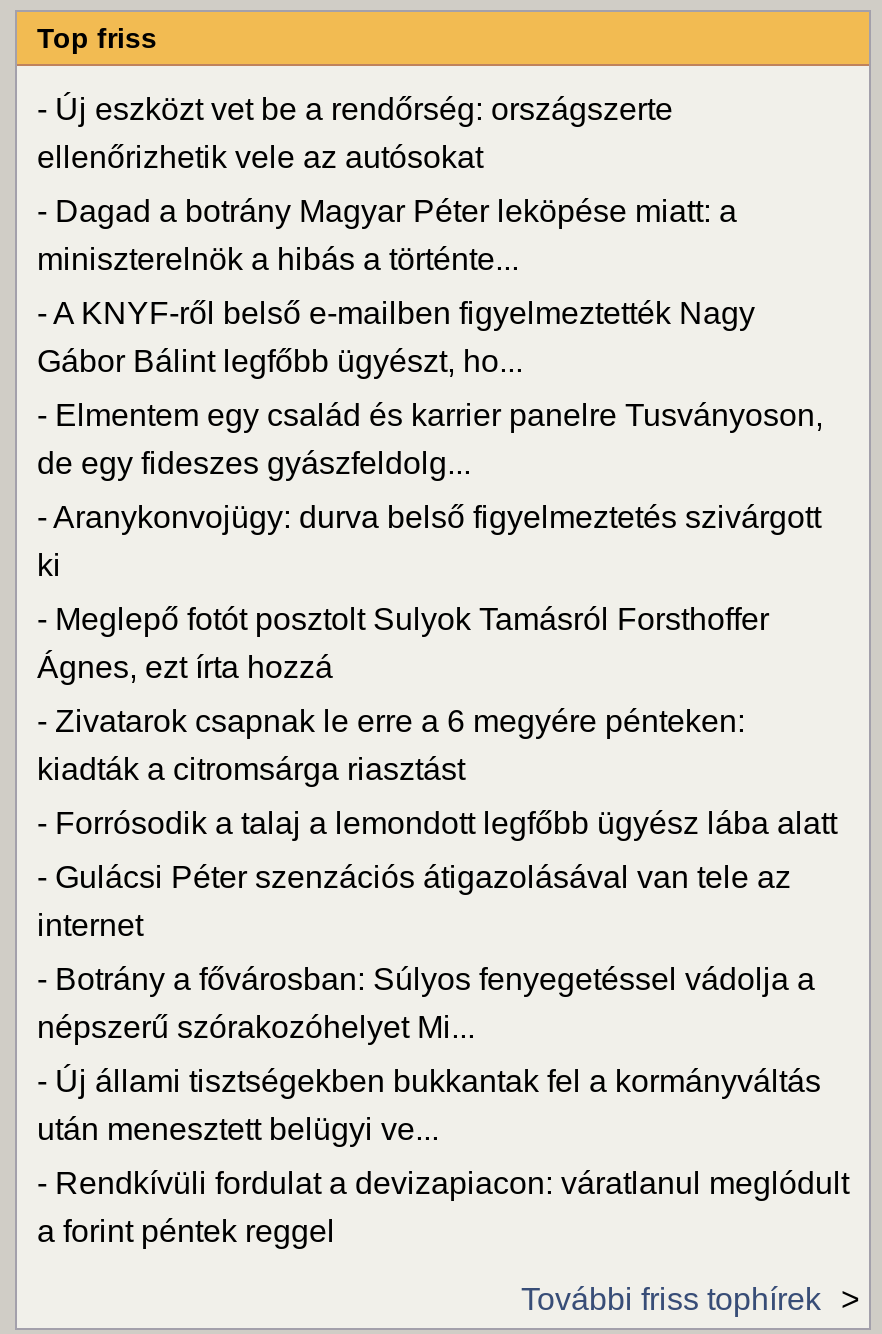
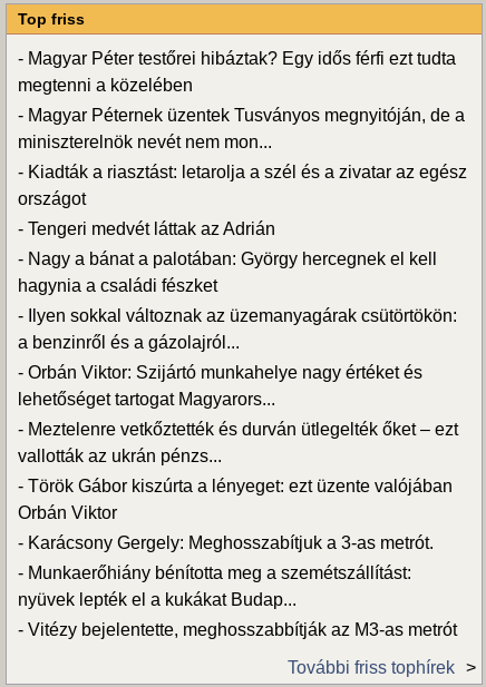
[37,92,673,174] - Új eszközt vet be a rendőrség: országszerte | ellenőrizhetik vele az autósokat -> [18,49,456,95] - Magyar Péter testőrei hibáztak? Egy idős férfi ezt tudta | megtenni a közelében
[37,194,737,276] - Dagad a botrány Magyar Péter leköpése miatt: a | miniszterelnök a hibás a történte... -> [18,106,465,151] - Magyar Péternek üzentek Tusványos megnyitóján, de a | miniszterelnök nevét nem mon...
[37,296,755,378] - A KNYF-ről belső e-mailben figyelmeztették Nagy | Gábor Bálint legfőbb ügyészt, ho... -> [18,163,467,208] - Kiadták a riasztást: letarolja a szél és a zivatar az egész | országot
[37,398,823,480] - Elmentem egy család és karrier panelre Tusványoson, | de egy fideszes gyászfeldolg... -> [18,219,275,238] - Tengeri medvét láttak az Adrián
[37,500,821,582] - Aranykonvojügy: durva belső figyelmeztetés szivárgott | ki -> [18,249,437,295] - Nagy a bánat a palotában: György hercegnek el kell | hagynia a családi fészket
[37,602,769,684] - Meglepő fotót posztolt Sulyok Tamásról Forsthoffer | Ágnes, ezt írta hozzá -> [18,306,457,352] - Ilyen sokkal változnak az üzemanyagárak csütörtökön: | a benzinről és a gázolajról...
[37,704,745,786] - Zivatarok csapnak le erre a 6 megyére pénteken: | kiadták a citromsárga riasztást -> [18,363,422,409] - Orbán Viktor: Szijártó munkahelye nagy értéket és | lehetőséget tartogat Magyarors...
[37,806,837,840] - Forrósodik a talaj a lemondott legfőbb ügyész lába alatt -> [18,420,458,465] - Meztelenre vetkőztették és durván ütlegelték őket – ezt | vallották az ukrán pénzs...
[37,860,791,942] - Gulácsi Péter szenzációs átigazolásával van tele az | internet -> [18,477,453,522] - Török Gábor kiszúrta a lényeget: ezt üzente valójában | Orbán Viktor
[37,962,815,1044] - Botrány a fővárosban: Súlyos fenyegetéssel vádolja a | népszerű szórakozóhelyet Mi... -> [18,533,434,552] - Karácsony Gergely: Meghosszabítjuk a 3-as metrót.
[37,1064,821,1146] - Új állami tisztségekben bukkantak fel a kormányváltás | után menesztett belügyi ve... -> [18,563,411,609] - Munkaerőhiány bénította meg a szemétszállítást: | nyüvek lepték el a kukákat Budap...
[37,1166,849,1248] - Rendkívüli fordulat a devizapiacon: váratlanul meglódult | a forint péntek reggel -> [18,620,457,639] - Vitézy bejelentette, meghosszabbítják az M3-as metrót

